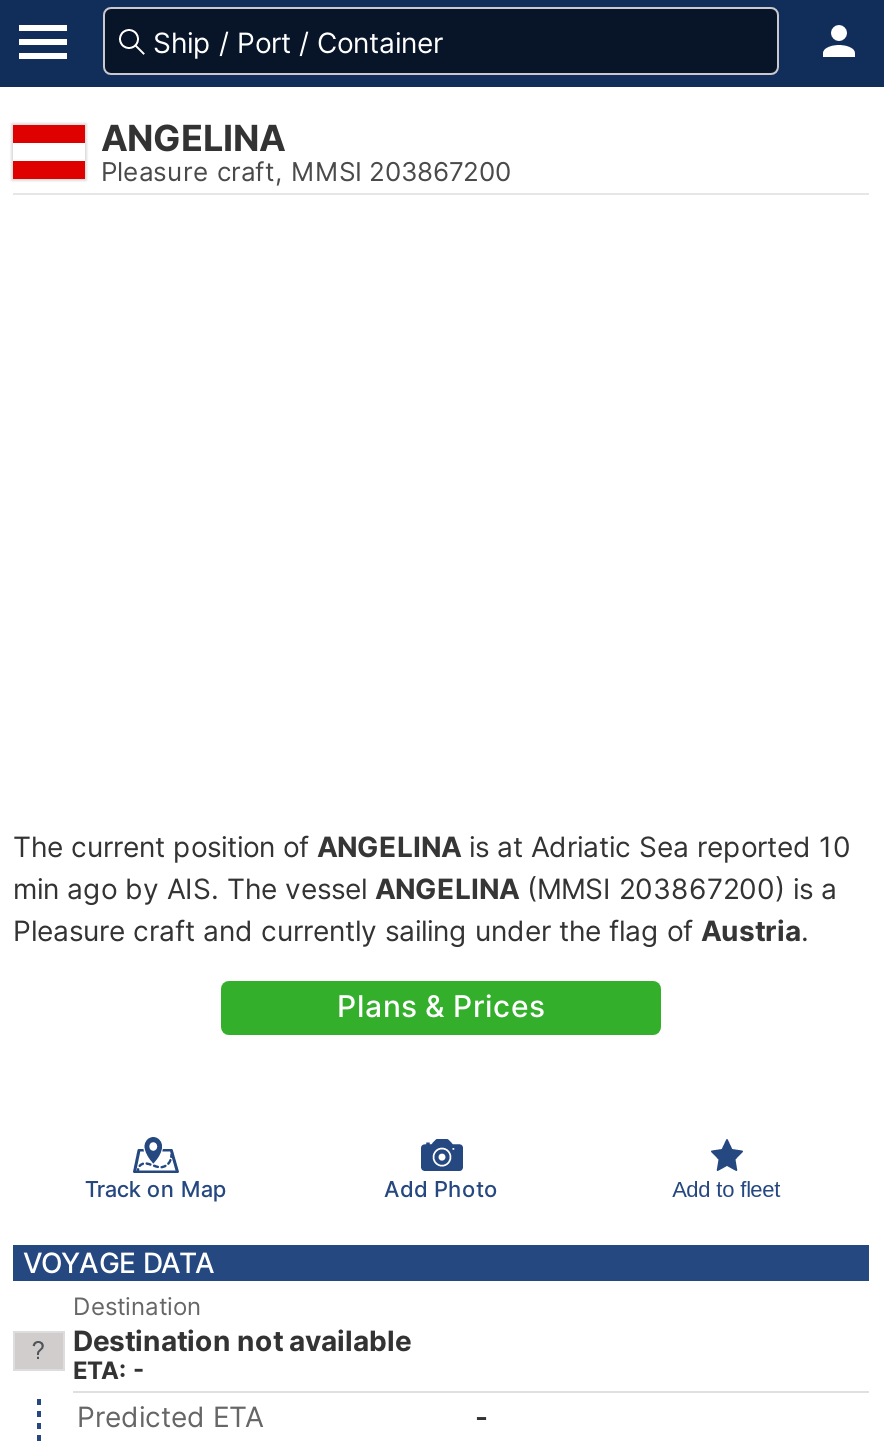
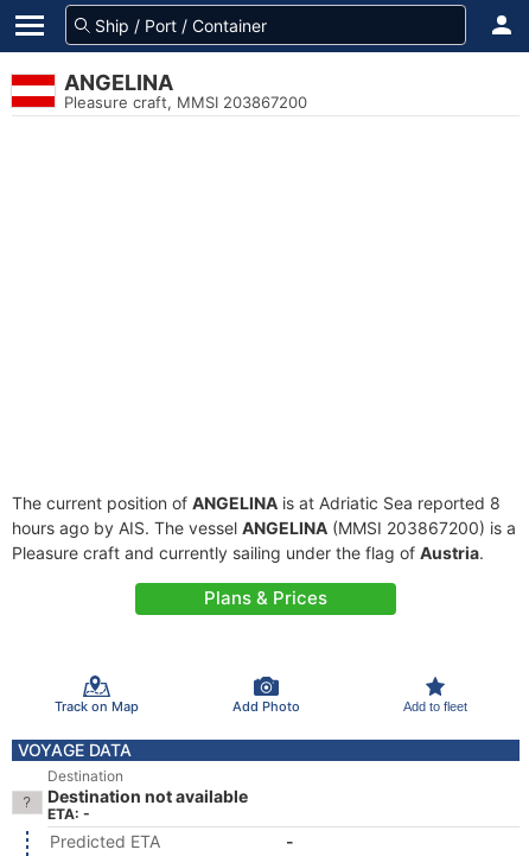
[13,829,851,863] The current position of ANGELINA is at Adriatic Sea reported 10 -> [12,493,501,513] The current position of ANGELINA is at Adriatic Sea reported 8
[13,871,837,905] min ago by AIS. The vessel ANGELINA (MMSI 203867200) is a -> [12,518,516,538] hours ago by AIS. The vessel ANGELINA (MMSI 203867200) is a

